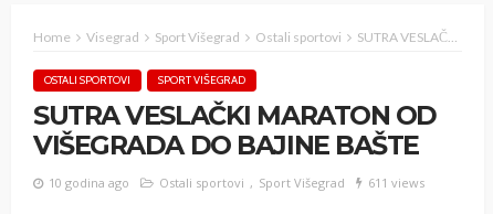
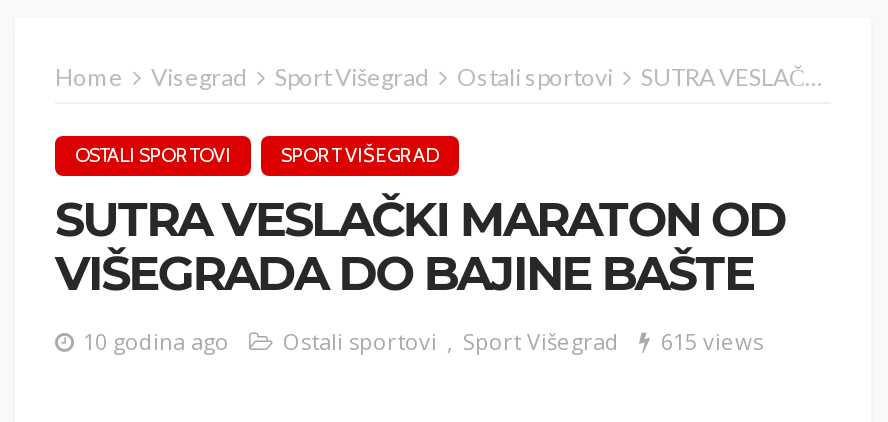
[49,174,424,191] 10 godina ago Ostali sportovi Sport Višegrad 611 views -> [83,326,763,356] 10 godina ago Ostali sportovi Sport Višegrad 615 views

